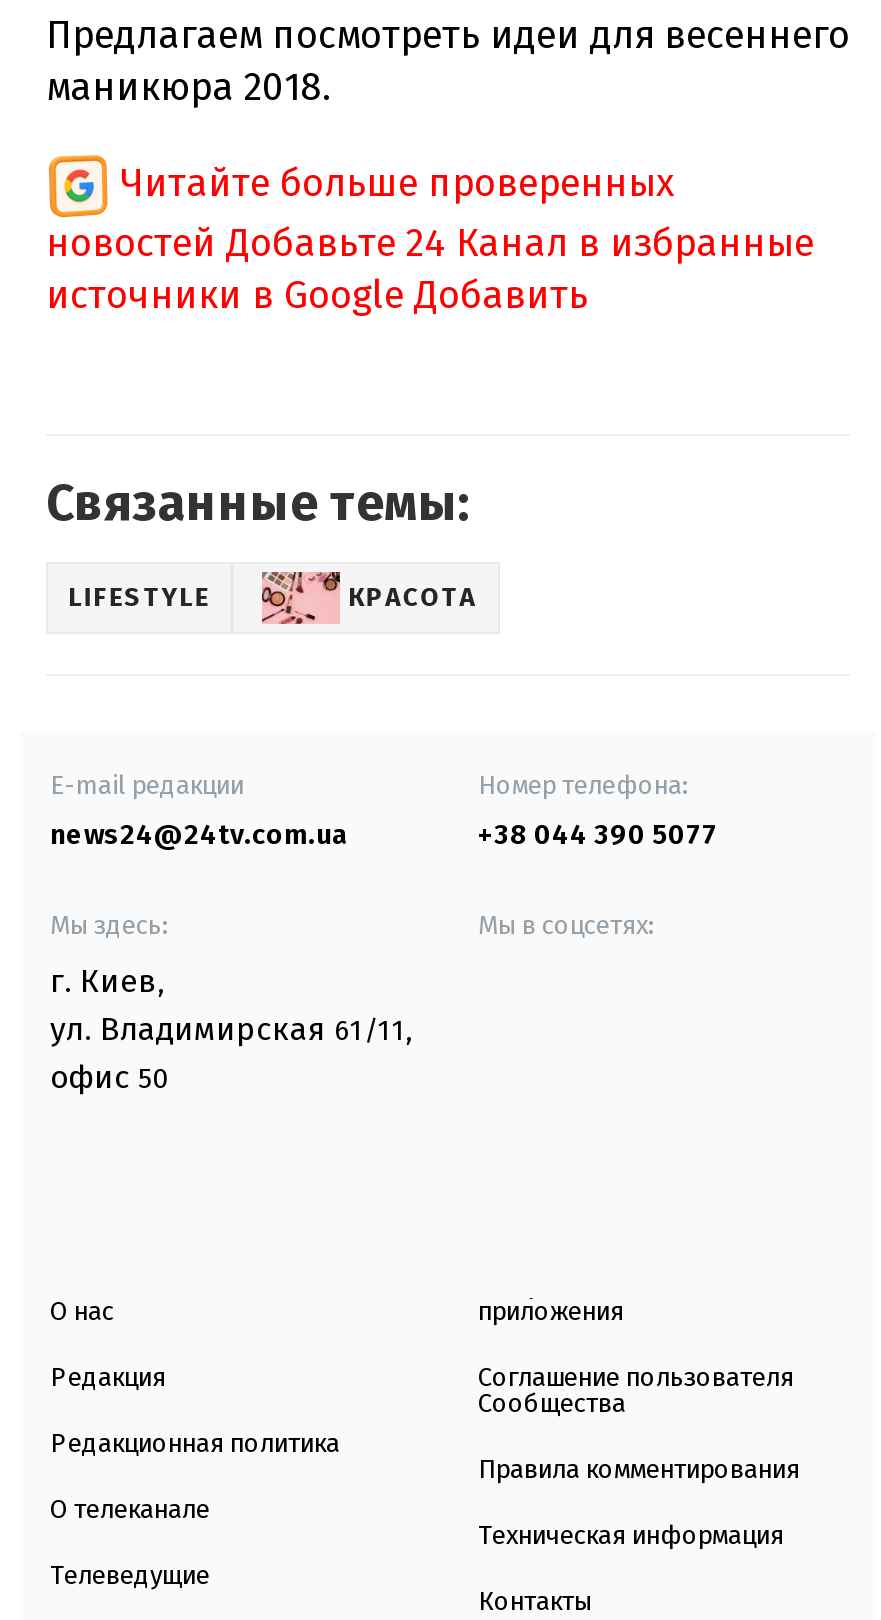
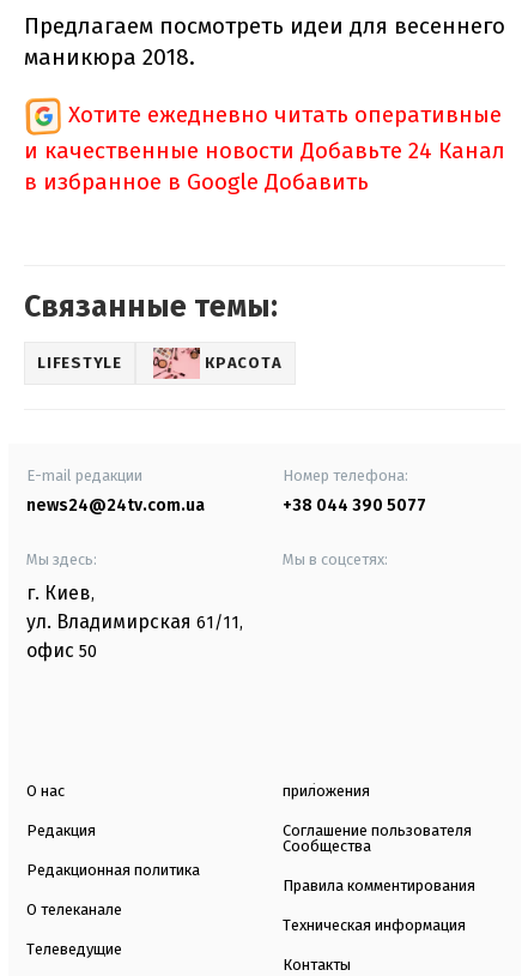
[46,159,814,317] Читайте больше проверенных | новостей Добавьте 24 Канал в избранные | источники в Google Добавить -> [24,100,505,195] Хотите ежедневно читать оперативные | и качественные новости Добавьте 24 Канал | в избранное в Google Добавить

